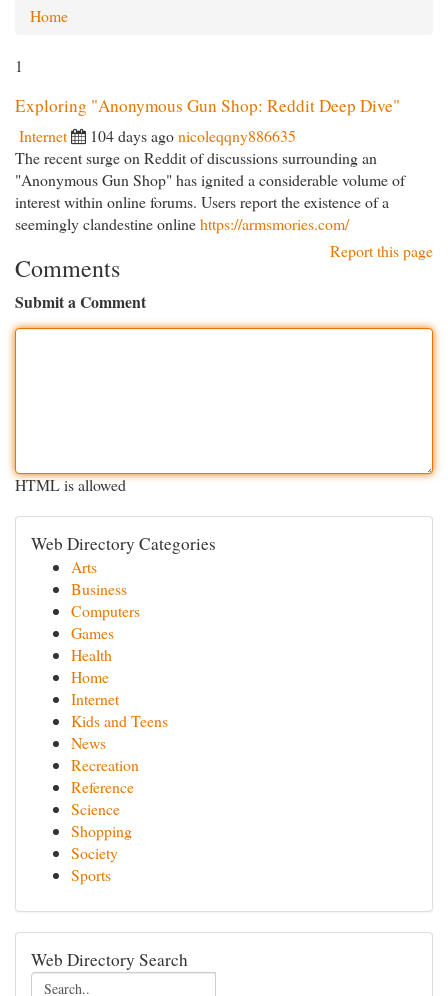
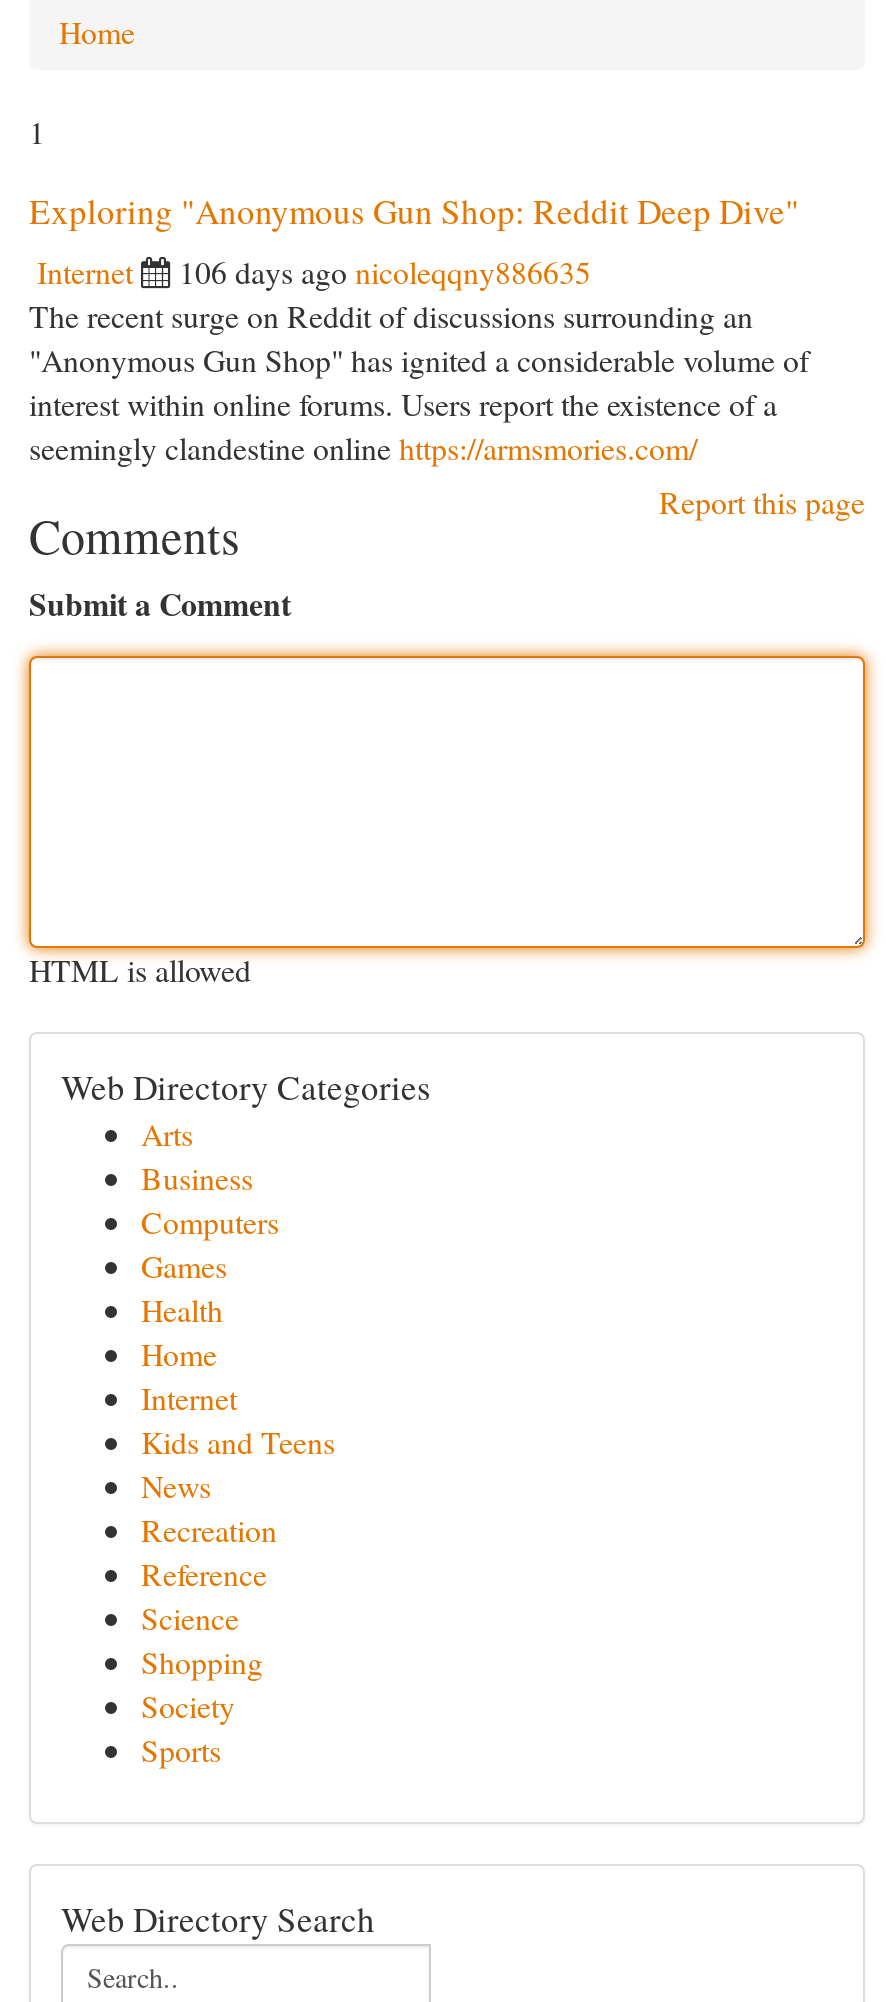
[90,125,296,146] 104 days ago nicoleqqny886635 -> [179,250,591,292] 106 days ago nicoleqqny886635

